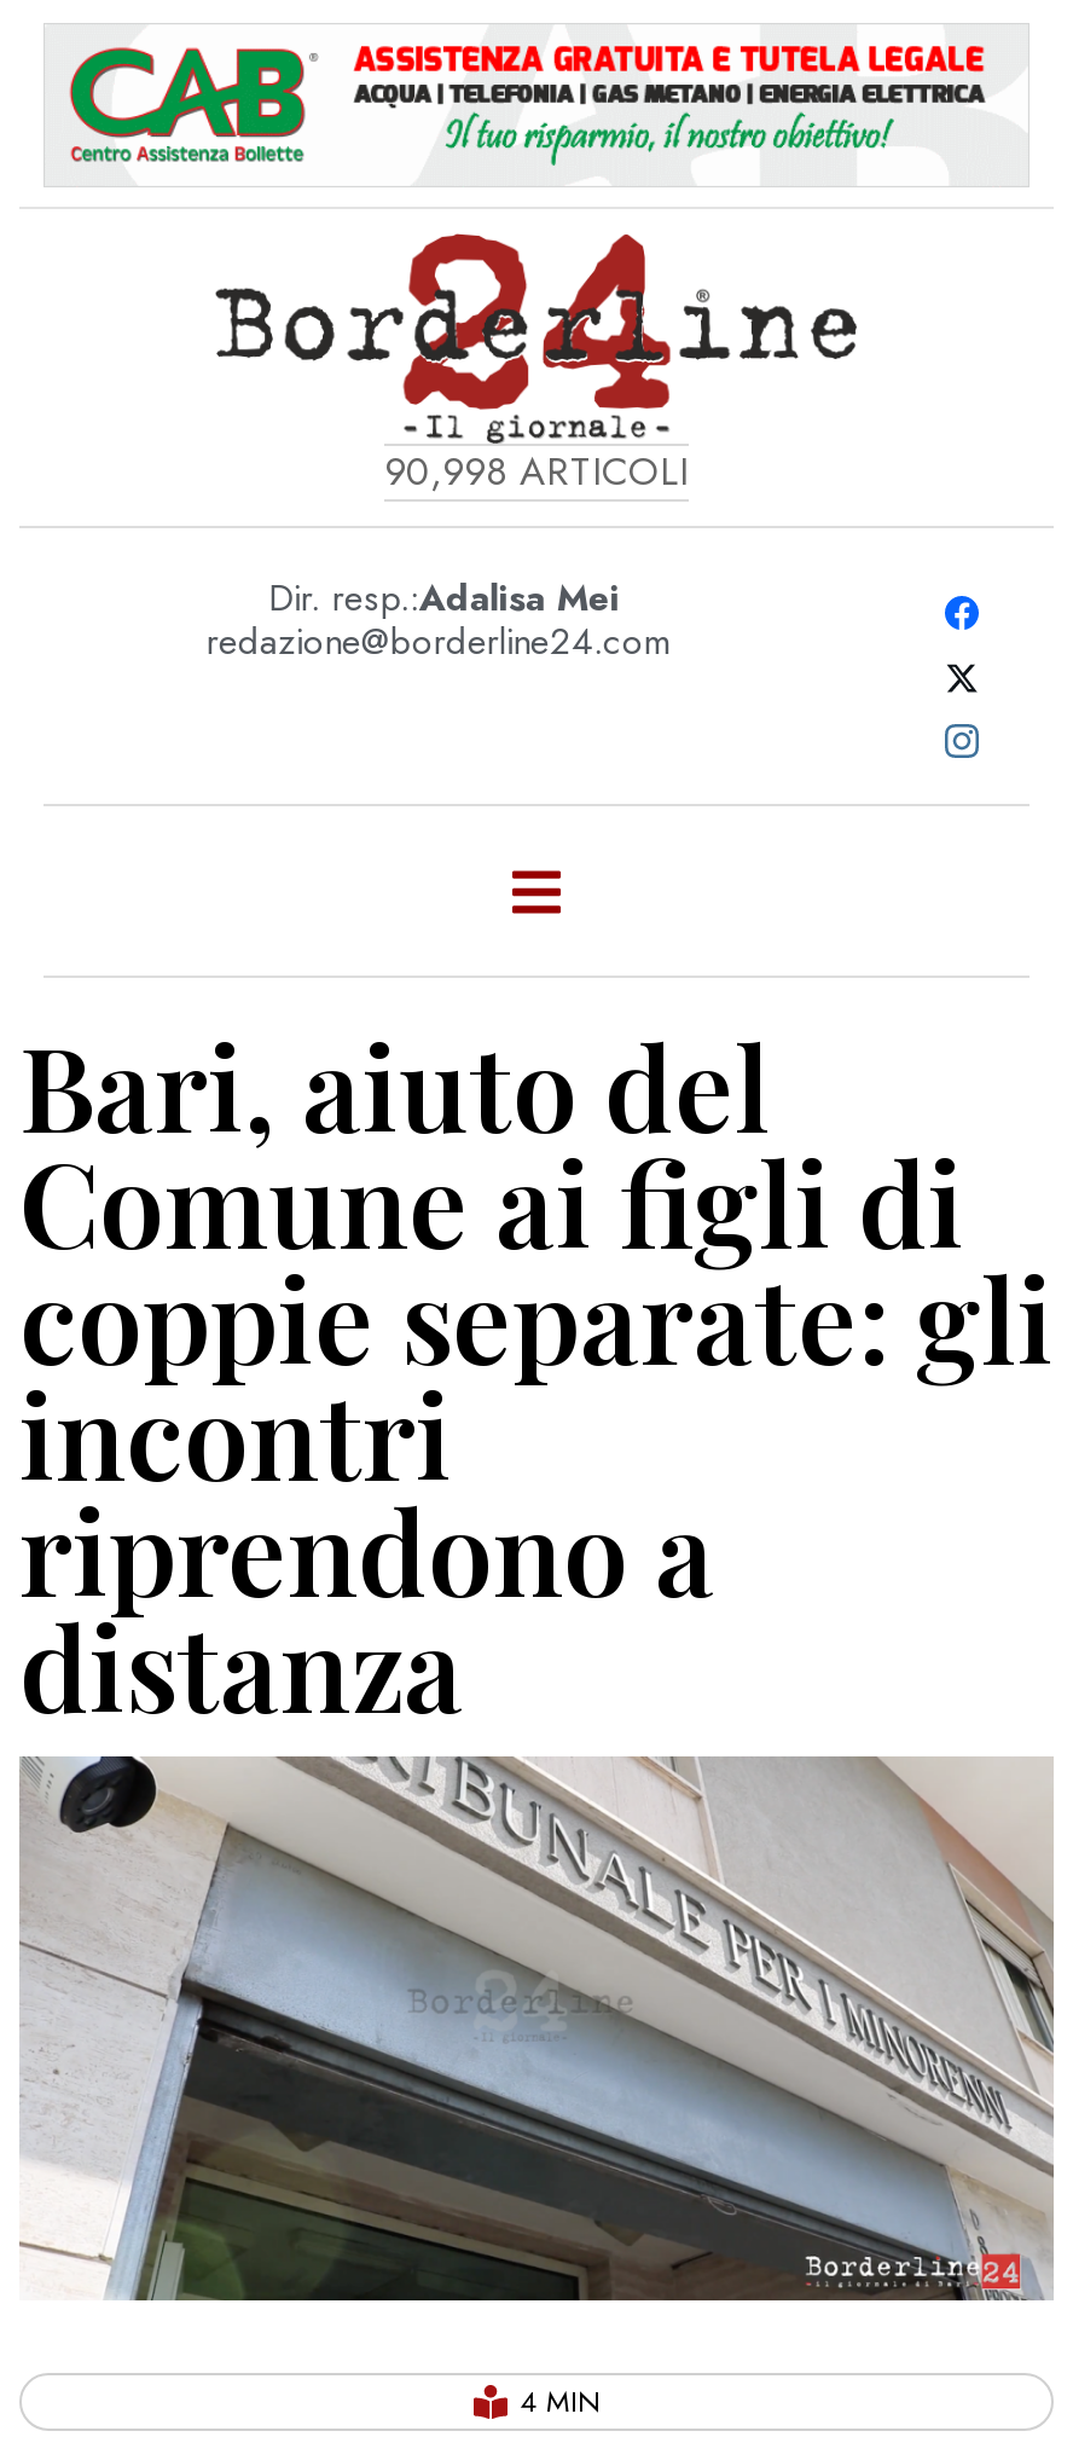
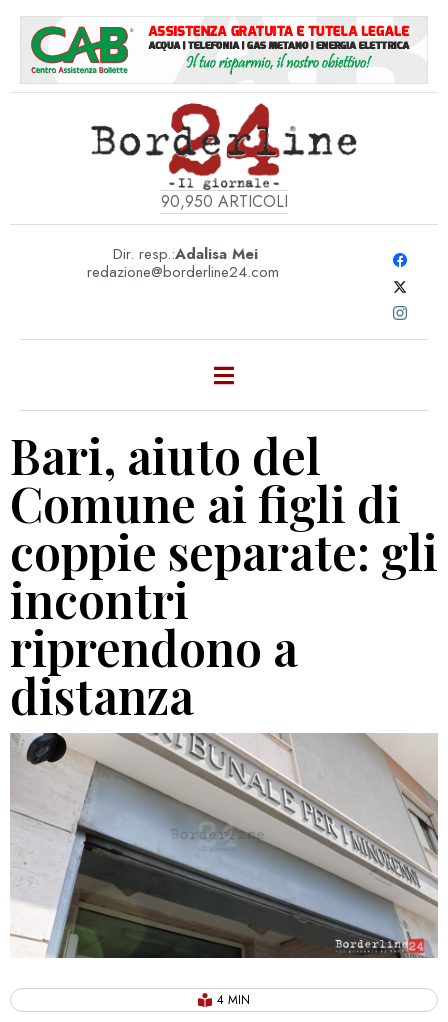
[384,444,689,500] 90,998 ARTICOLI -> [160,190,287,213] 90,950 ARTICOLI

